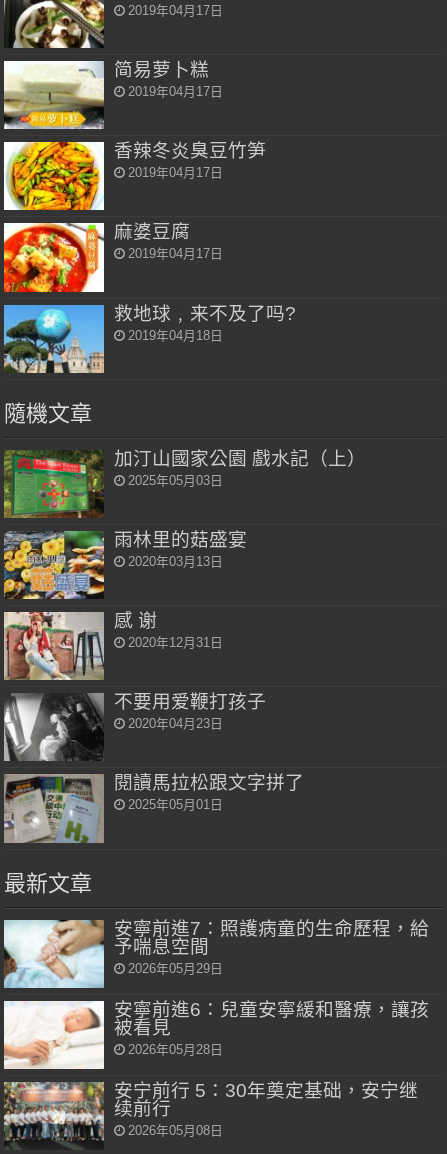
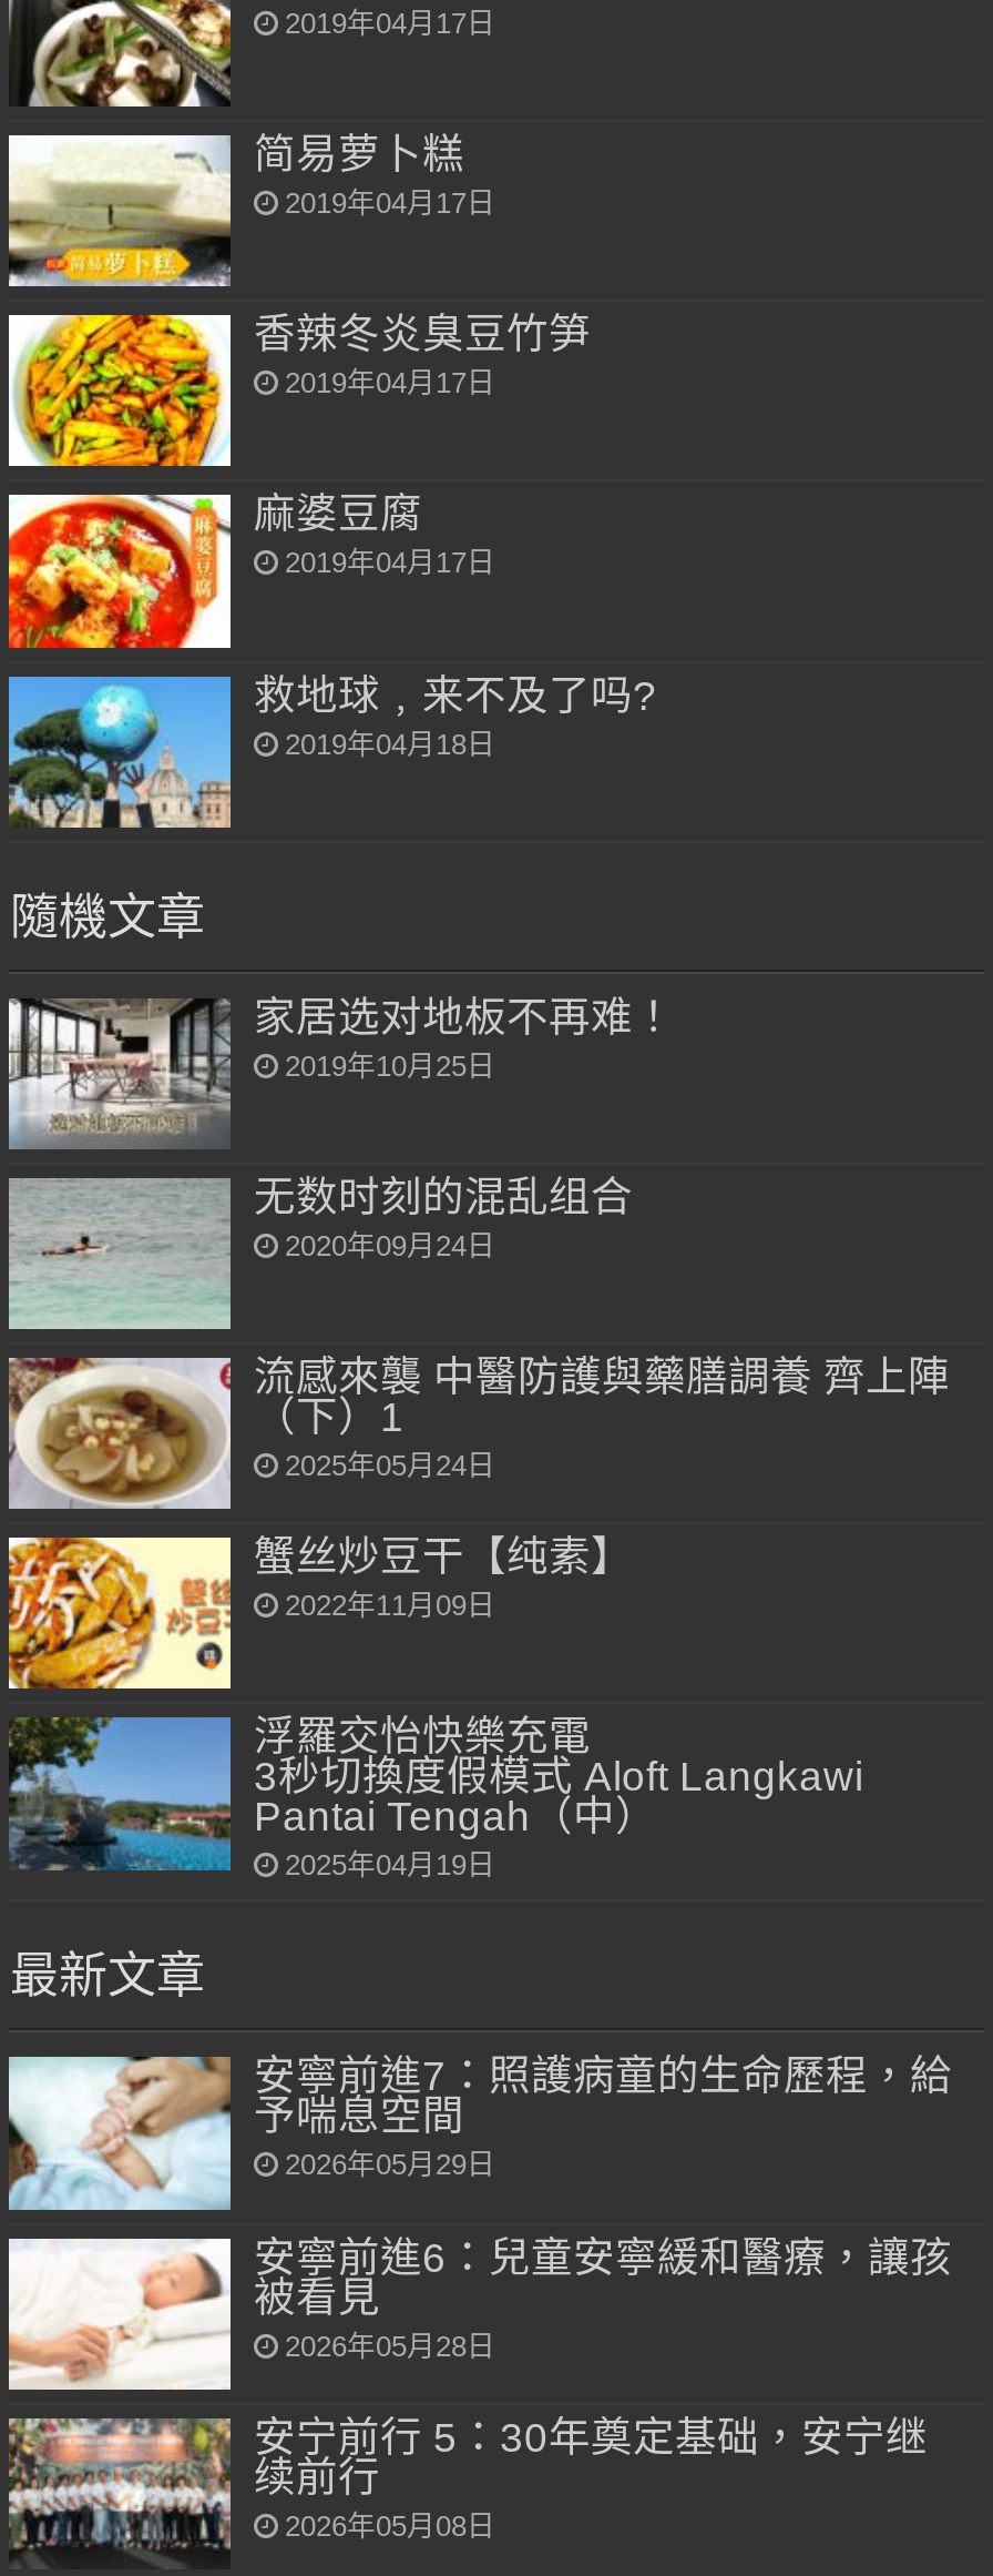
[3,448,366,518] [image] | 加汀山國家公園 戲水記（上） | 2025年05月03日 -> [7,993,675,1152] [image] | 家居选对地板不再难！ | 2019年10月25日
[3,529,247,599] [image] | 雨林里的菇盛宴 | 2020年03月13日 -> [7,1174,633,1331] [image] | 无数时刻的混乱组合 | 2020年09月24日
[4,610,223,680] [image] | 感 谢 | 2020年12月31日 -> [9,1353,950,1511] [image] | 流感來襲 中醫防護與藥膳調養 齊上陣 | （下）1 | 2025年05月24日
[3,691,266,761] [image] | 不要用爱鞭打孩子 | 2020年04月23日 -> [7,1534,633,1691] [image] | 蟹丝炒豆干【纯素】 | 2022年11月09日
[3,772,304,844] [image] | 閱讀馬拉松跟文字拼了 | 2025年05月01日 -> [9,1714,863,1882] [image] | 浮羅交怡快樂充電 | 3秒切換度假模式 Aloft Langkawi | Pantai Tengah（中） | 2025年04月19日

